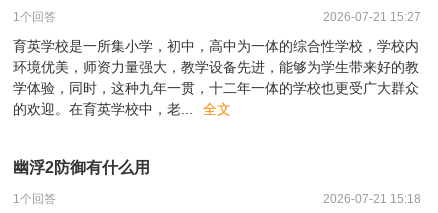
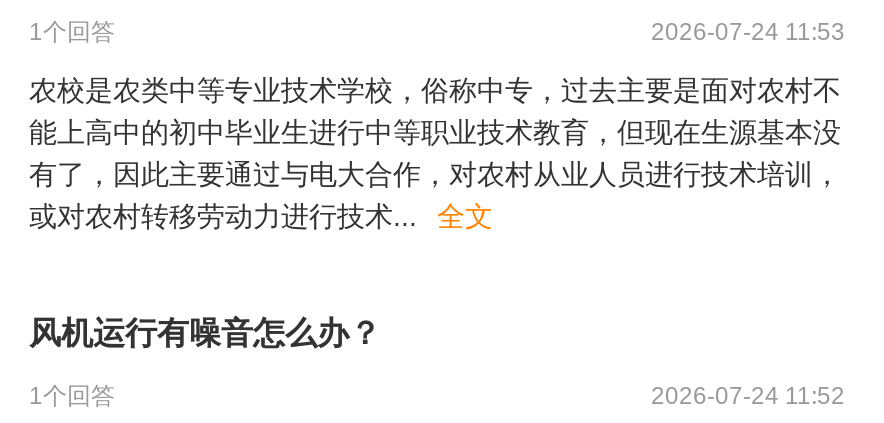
[323,10,421,24] 2026-07-21 15:27 -> [651,18,845,46] 2026-07-24 11:53
[13,38,419,117] 育英学校是一所集小学，初中，高中为一体的综合性学校，学校内 | 环境优美，师资力量强大，教学设备先进，能够为学生带来好的教 | 学体验，同时，这种九年一贯，十二年一体的学校也更受广大群众 | 的欢迎。在育英学校中，老... -> [29,74,841,232] 农校是农类中等专业技术学校，俗称中专，过去主要是面对农村不 | 能上高中的初中毕业生进行中等职业技术教育，但现在生源基本没 | 有了，因此主要通过与电大合作，对农村从业人员进行技术培训， | 或对农村转移劳动力进行技术...
[13,159,150,176] 幽浮2防御有什么用 -> [29,316,381,350] 风机运行有噪音怎么办？
[323,192,421,206] 2026-07-21 15:18 -> [651,382,845,410] 2026-07-24 11:52

